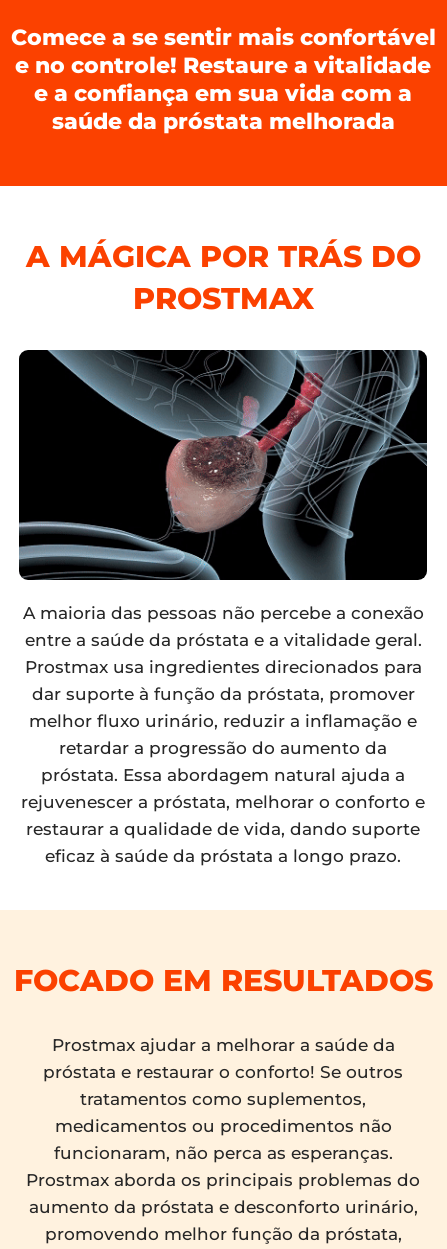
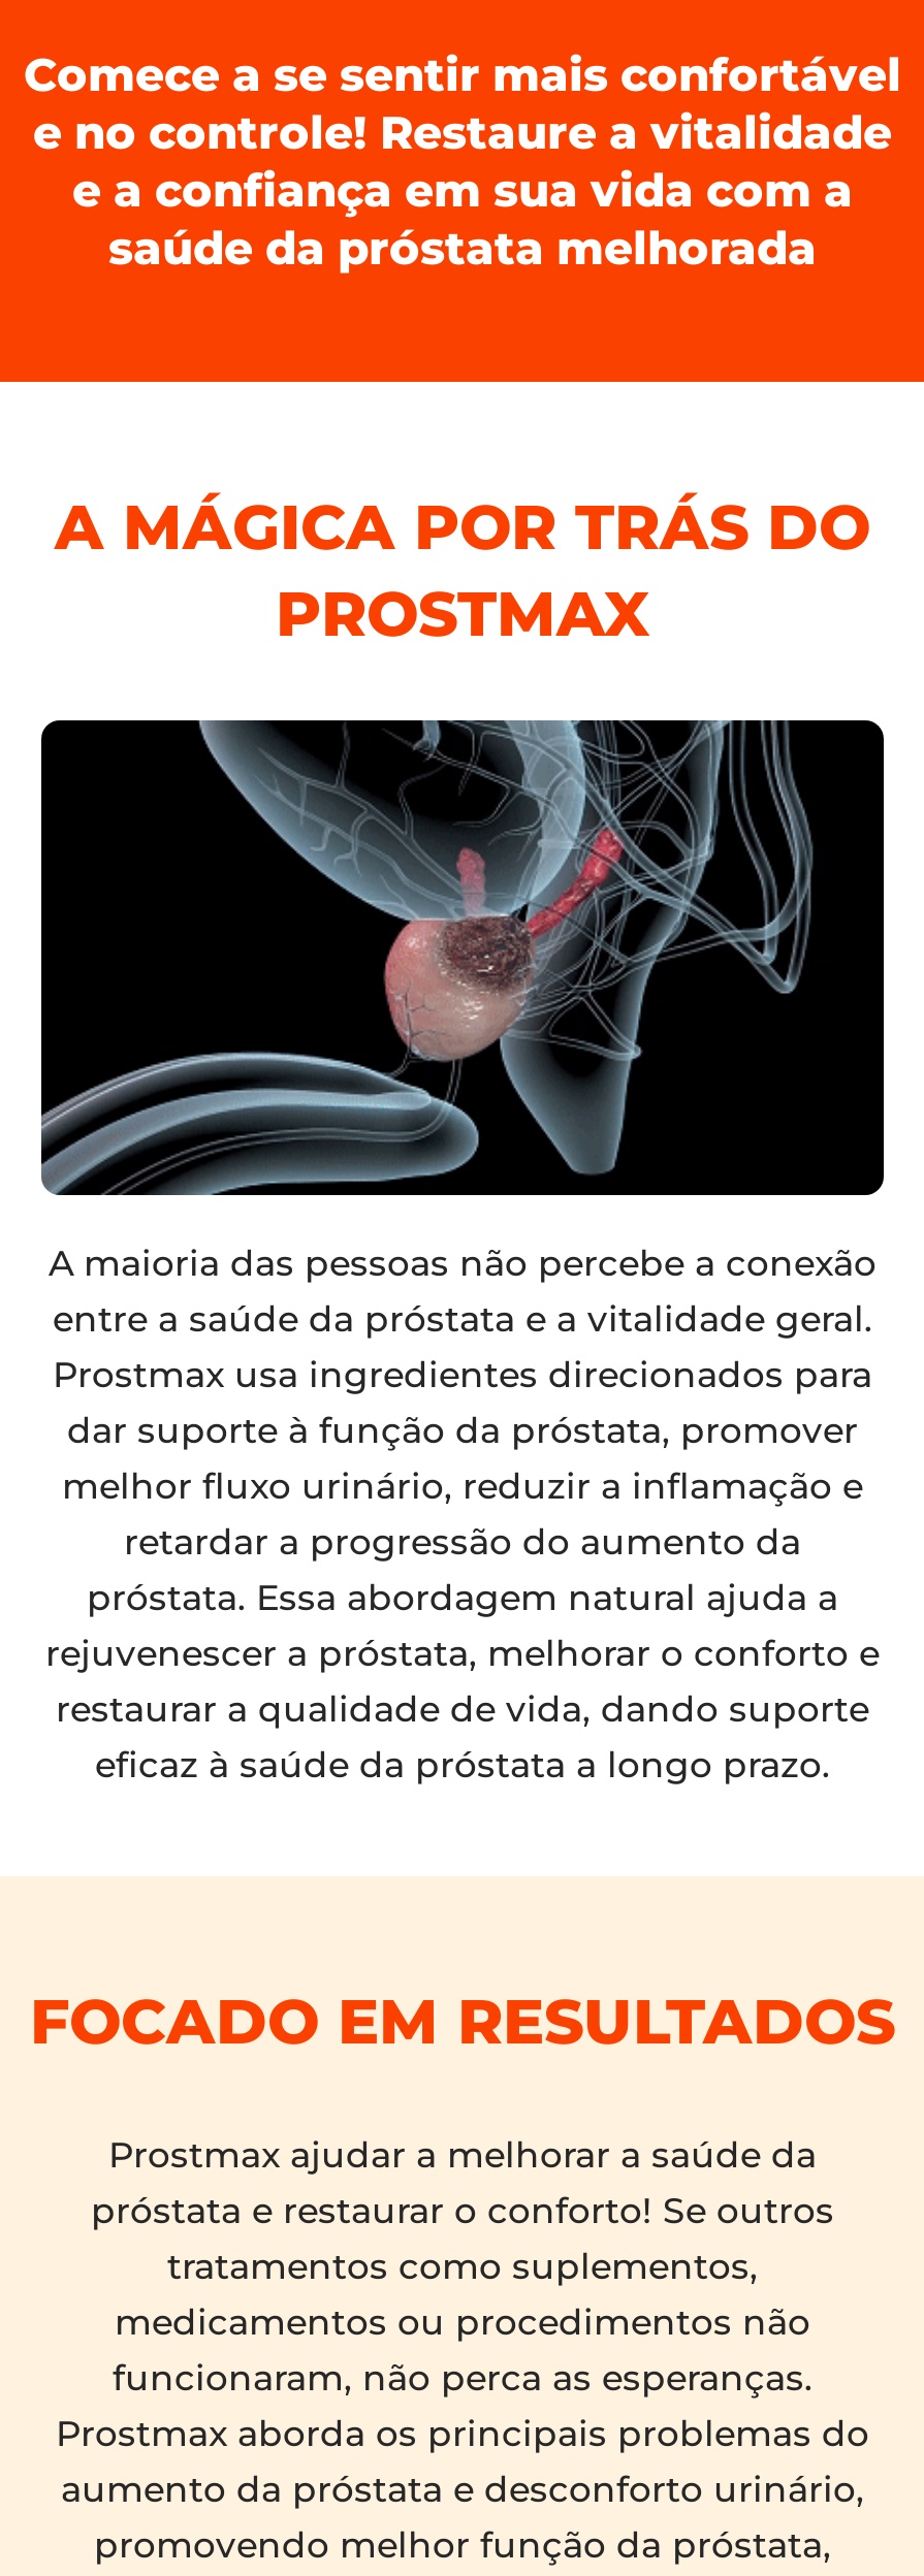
[18,349,428,581] [image] -> [39,718,884,1197] [image]

